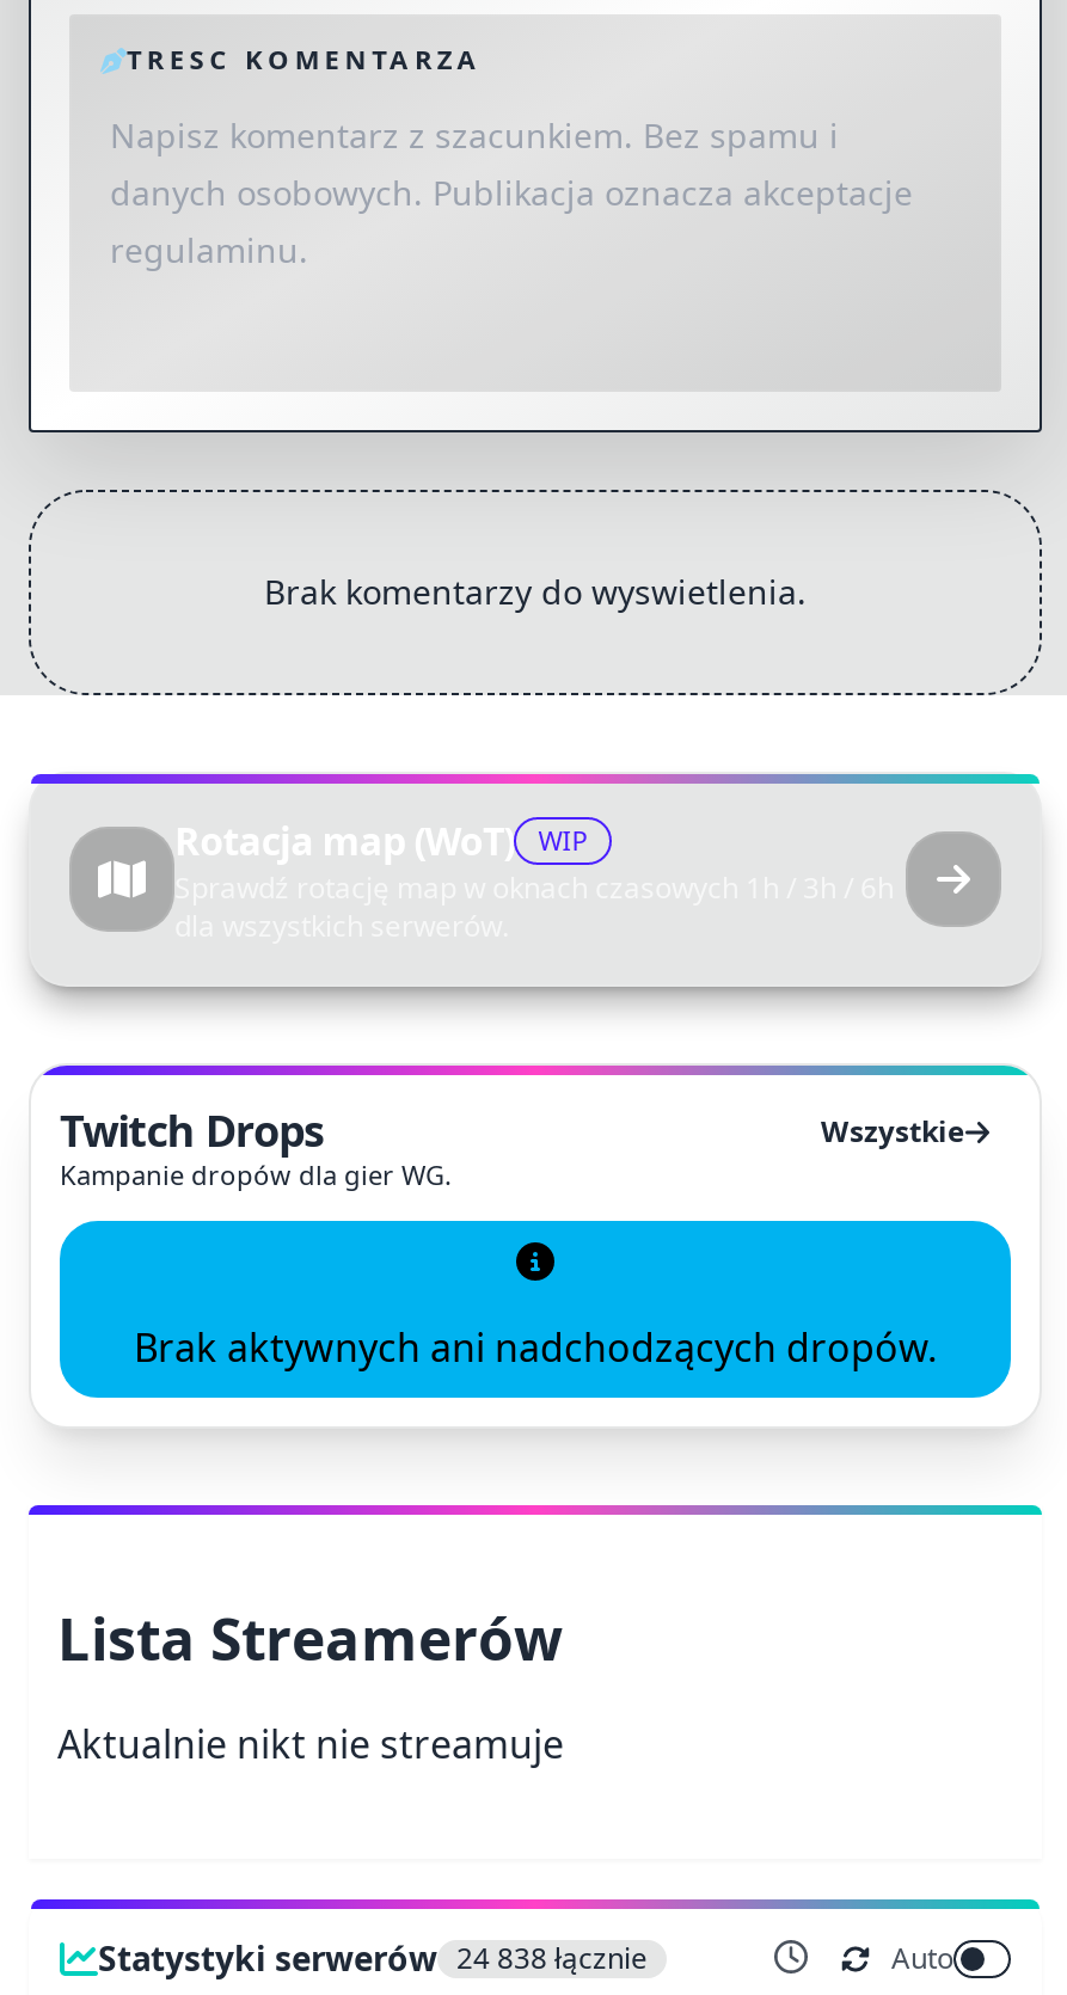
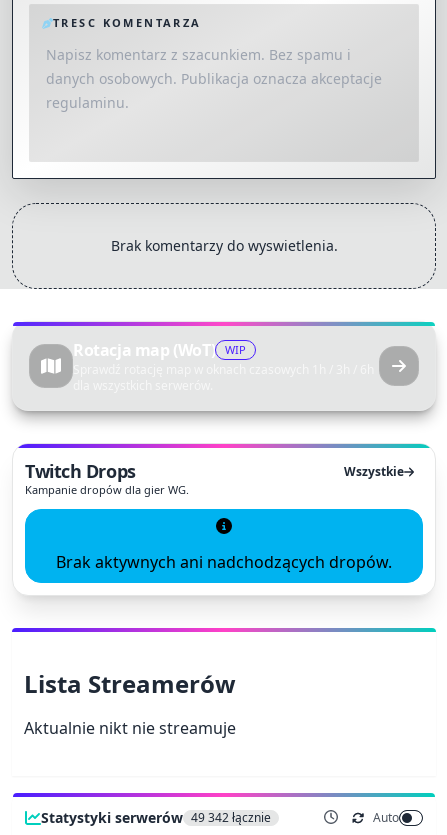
[98,1934,648,1980] Statystyki serwerów 24 838 łącznie -> [41,808,271,827] Statystyki serwerów 49 342 łącznie

